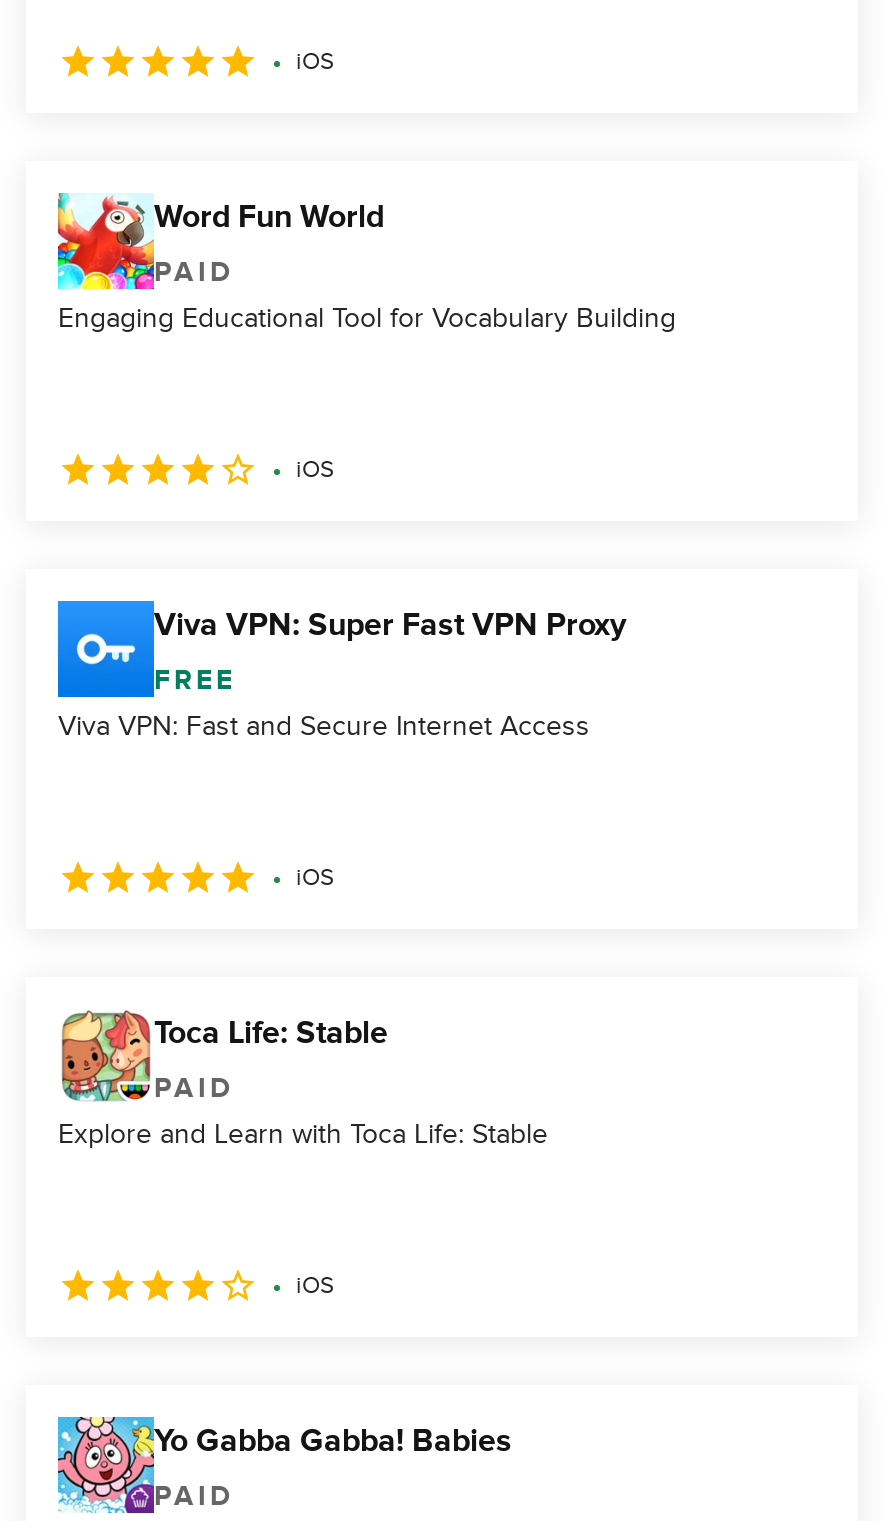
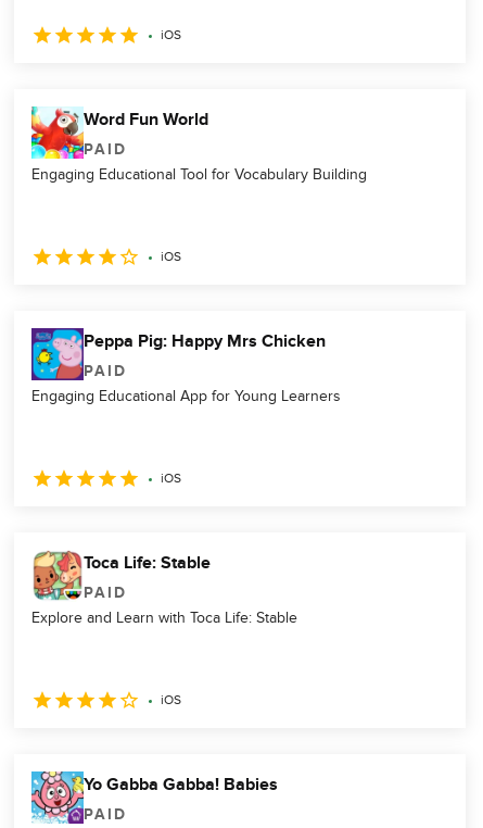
[56,599,626,743] [image] | Viva VPN: Super Fast VPN Proxy | FREE | Viva VPN: Fast and Secure Internet Access -> [30,327,341,405] [image] | Peppa Pig: Happy Mrs Chicken | PAID | Engaging Educational App for Young Learners

